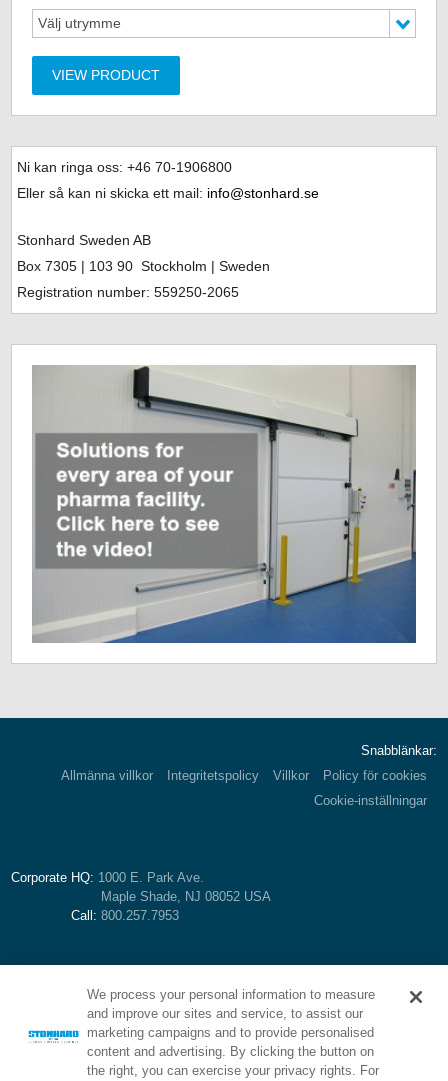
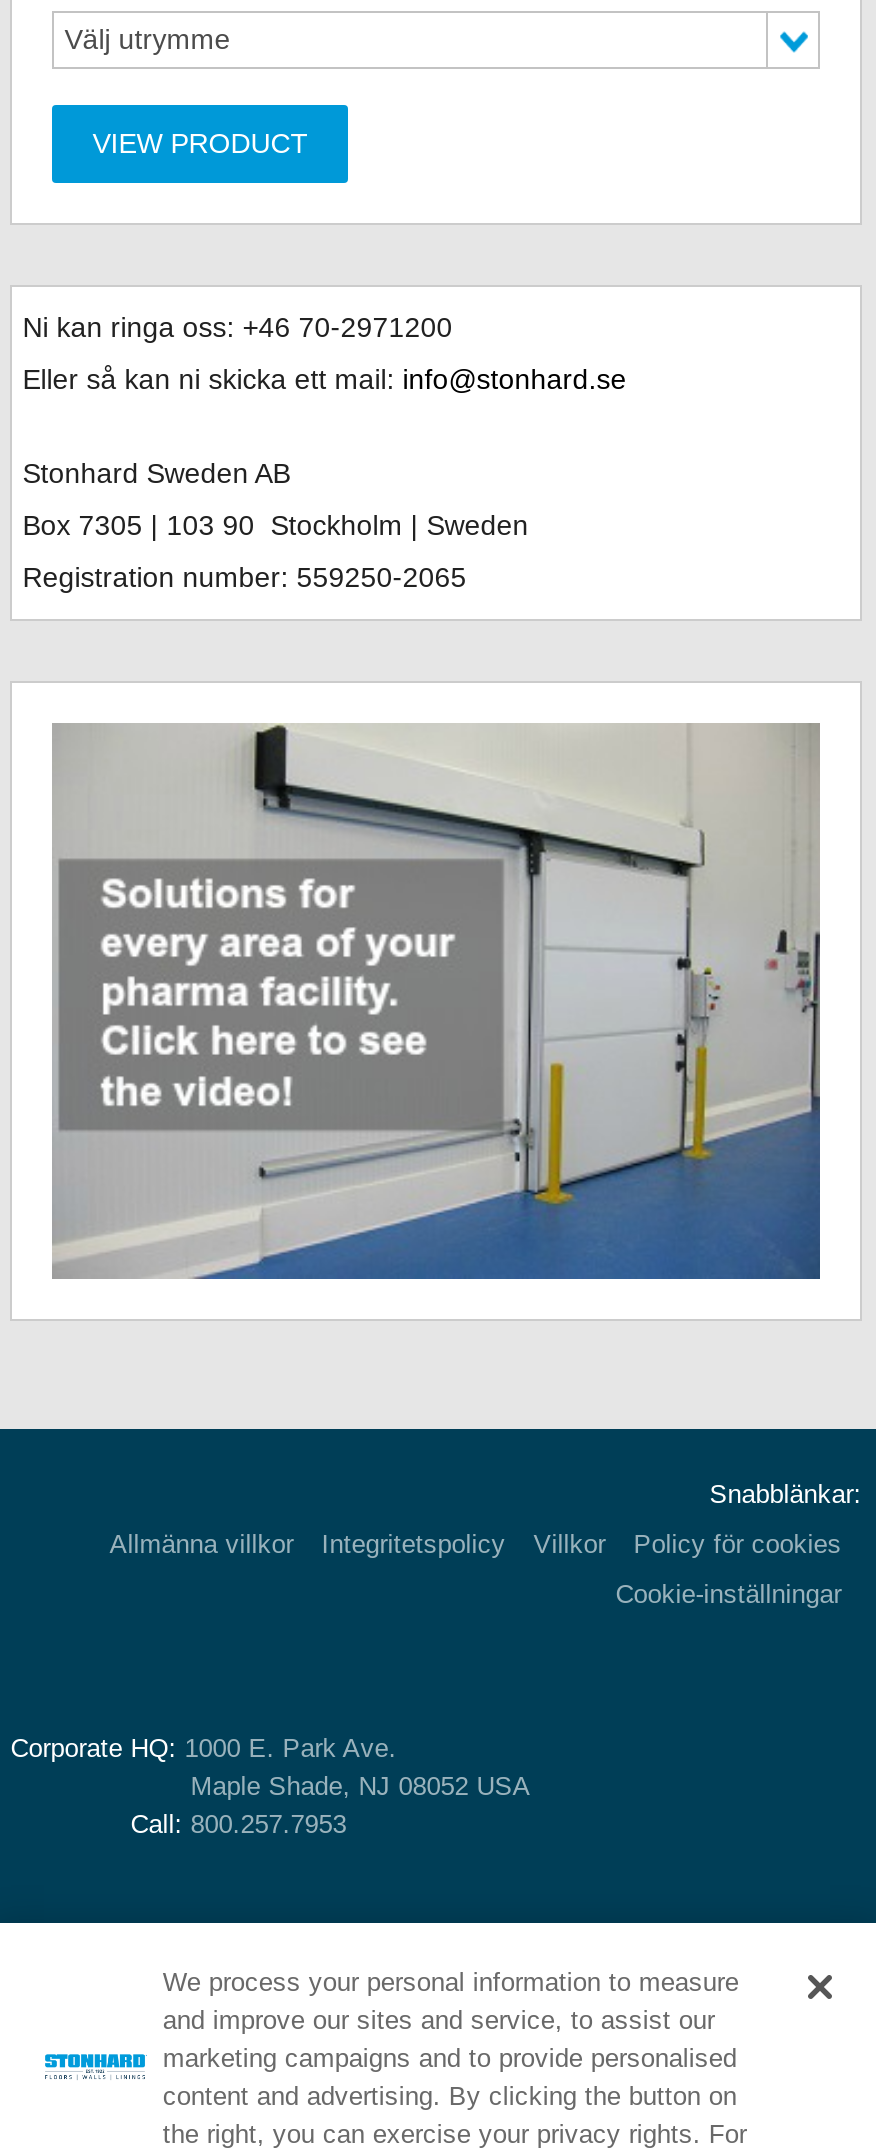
[17,159,232,175] Ni kan ringa oss: +46 70-1906800 -> [22,311,452,343] Ni kan ringa oss: +46 70-2971200

